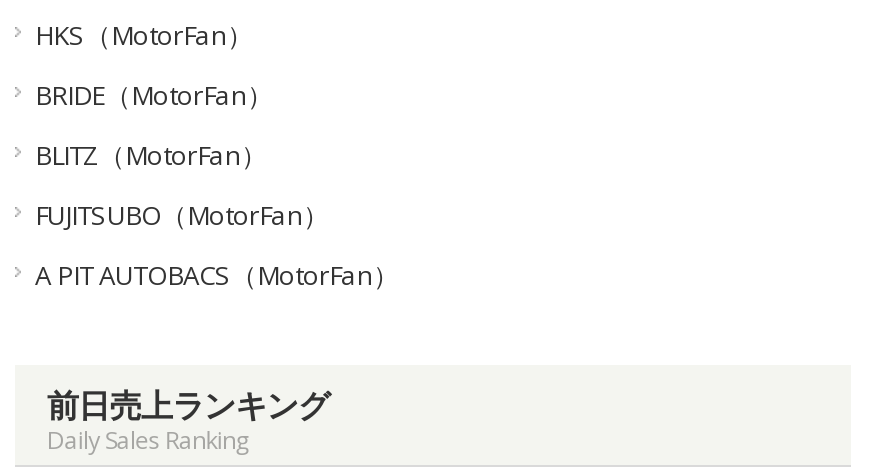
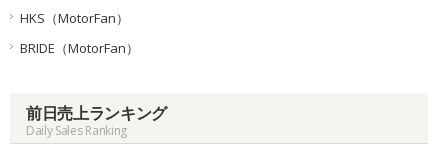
[35,137,399,293] BLITZ（MotorFan） | FUJITSUBO（MotorFan） | A PIT AUTOBACS（MotorFan） -> none

